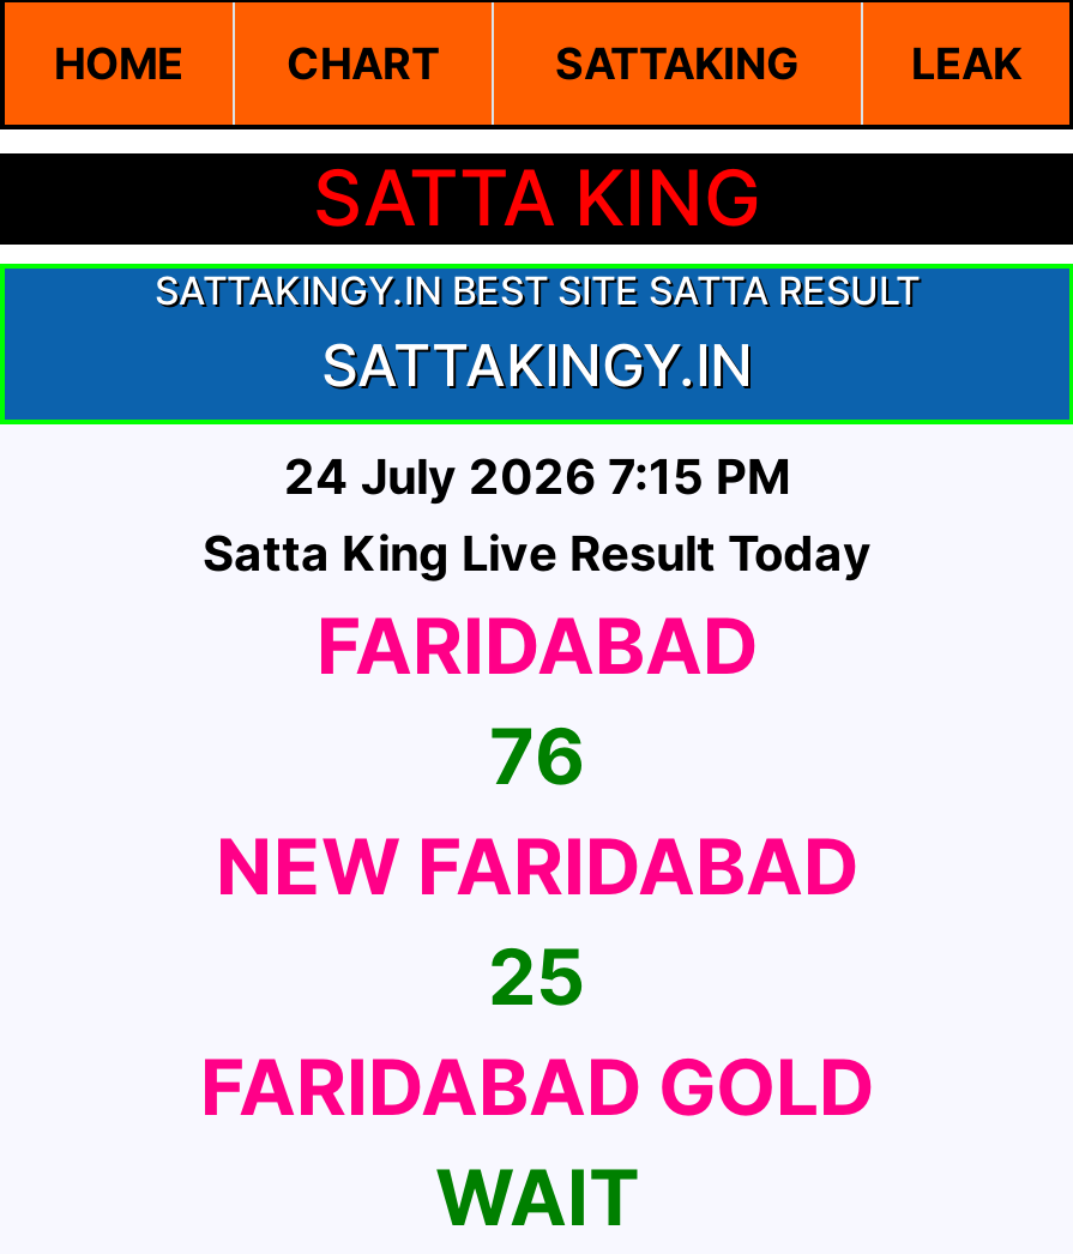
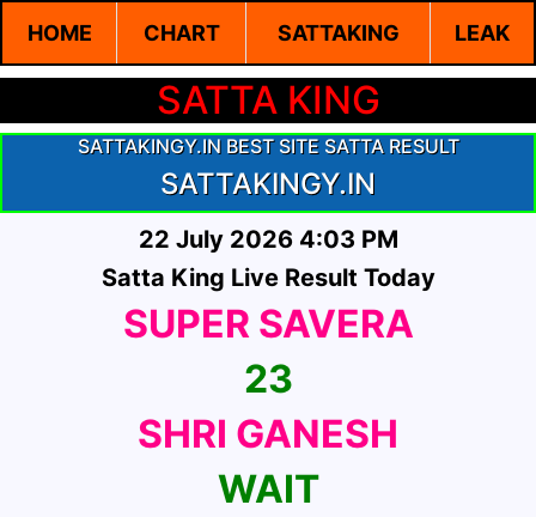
[284,448,790,506] 24 July 2026 7:15 PM -> [138,225,398,254] 22 July 2026 4:03 PM
[200,599,874,1134] FARIDABAD | 76 | NEW FARIDABAD | 25 | FARIDABAD GOLD -> [123,300,413,457] SUPER SAVERA | 23 | SHRI GANESH

